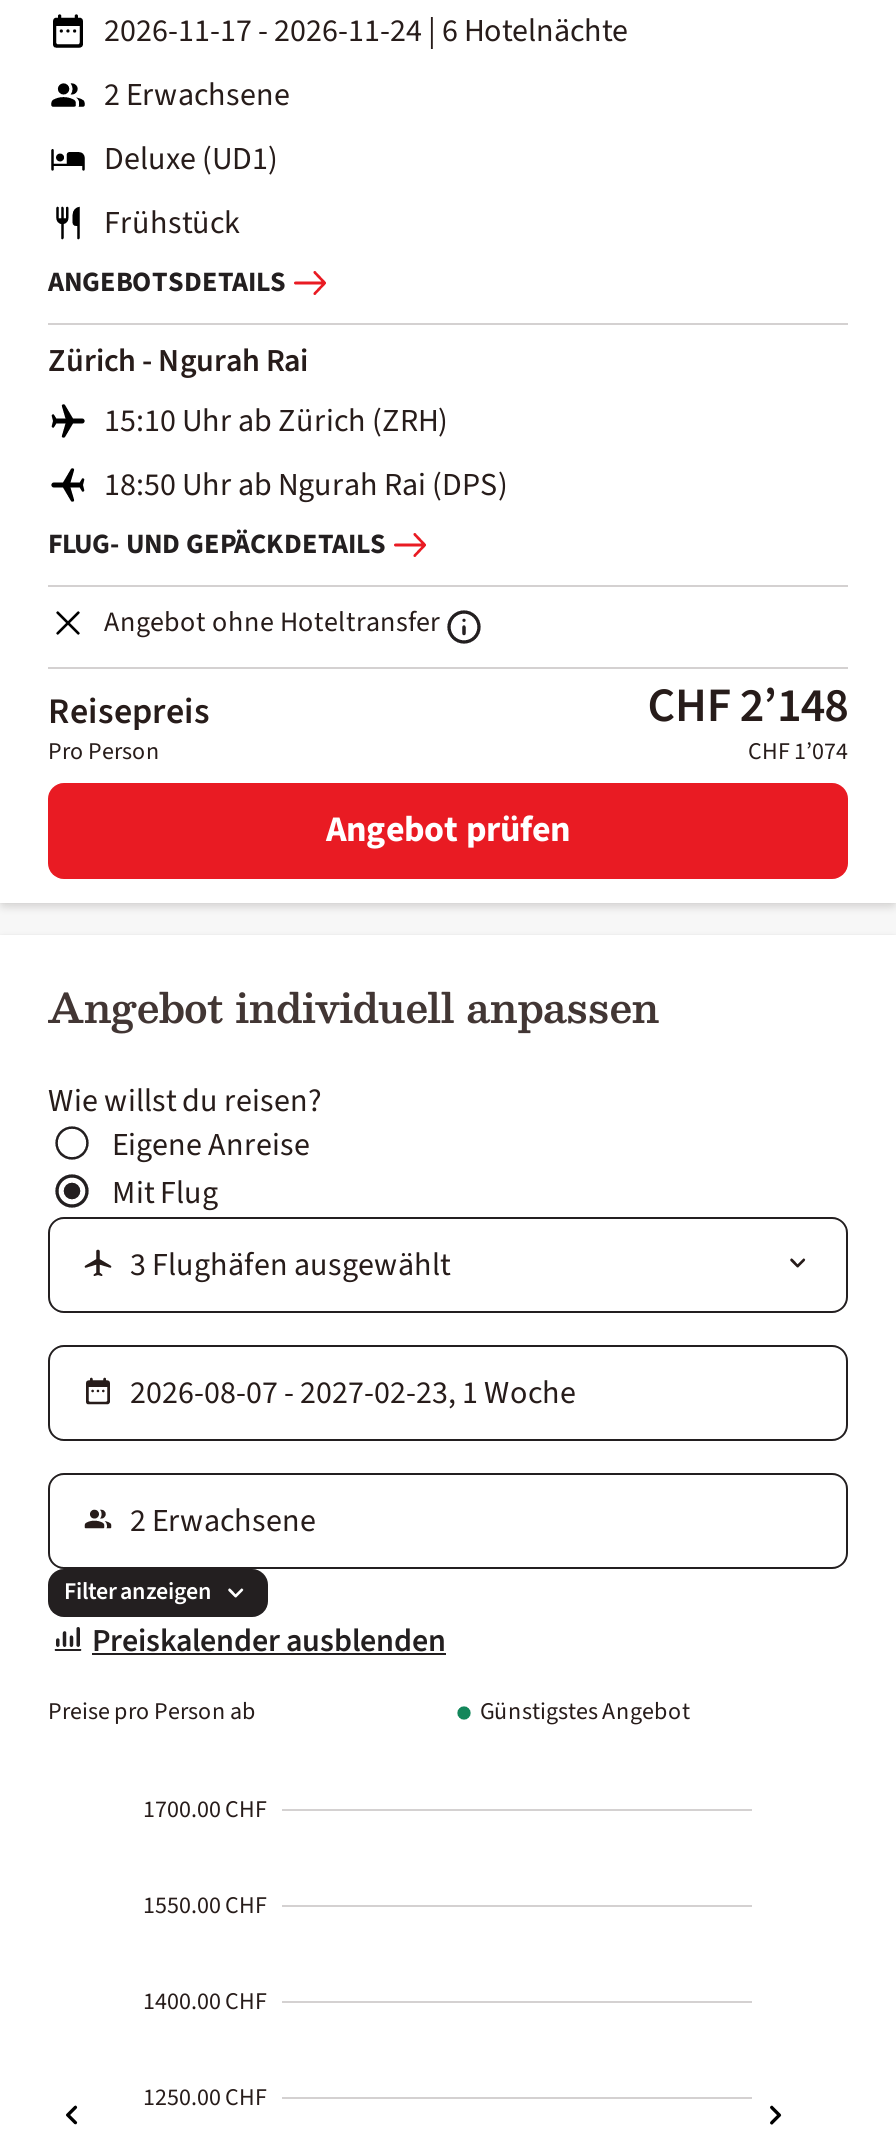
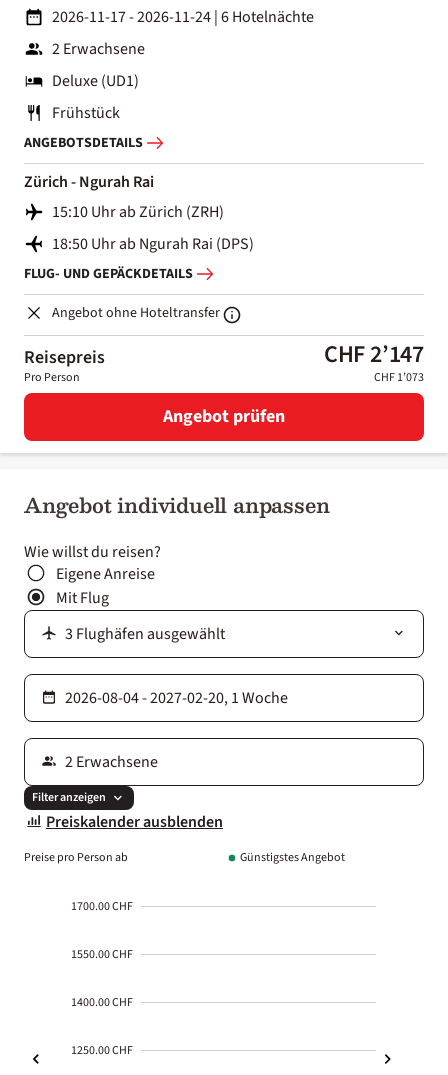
[647,671,848,741] CHF 2’148 -> [324,337,424,372] CHF 2’147
[748,735,848,769] CHF 1’074 -> [374,369,424,386] CHF 1’073

